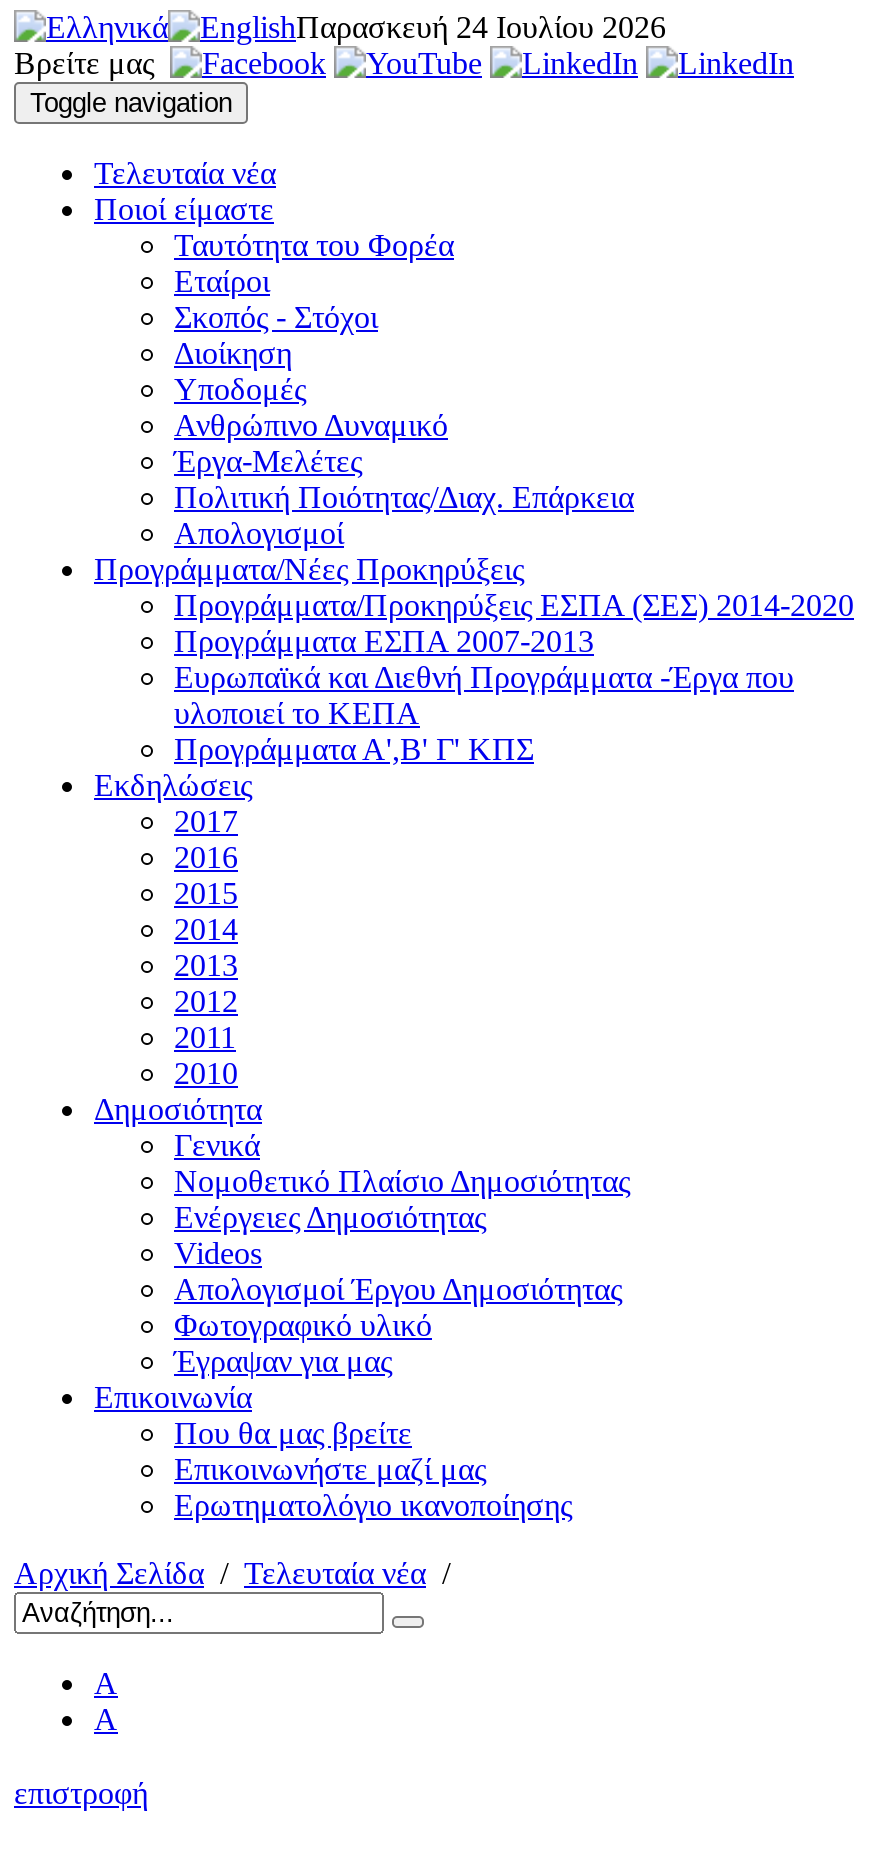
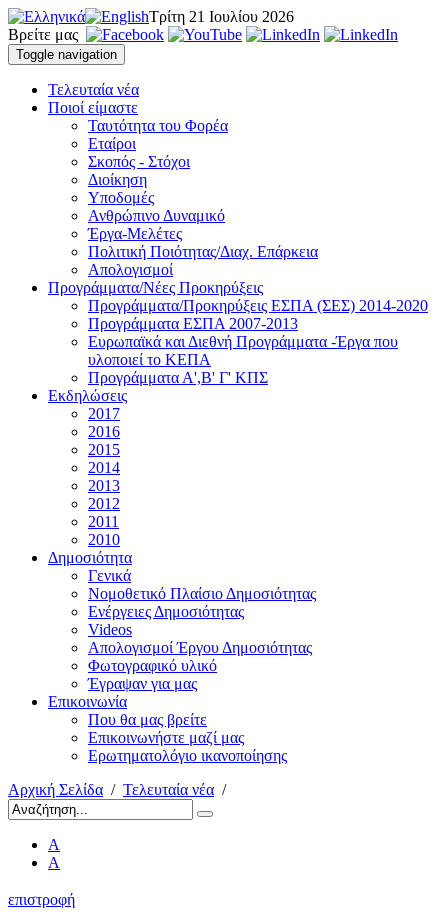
[296,10,666,44] Παρασκευή 24 Ιουλίου 2026 -> [149,8,294,25] Τρίτη 21 Ιουλίου 2026

